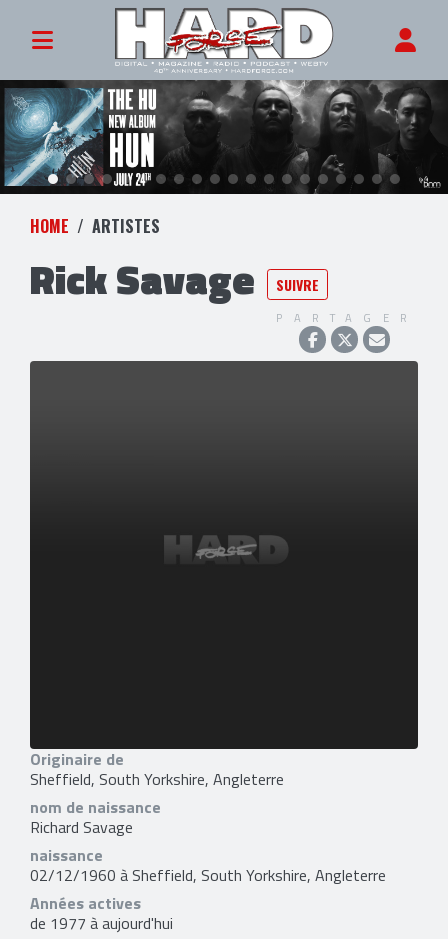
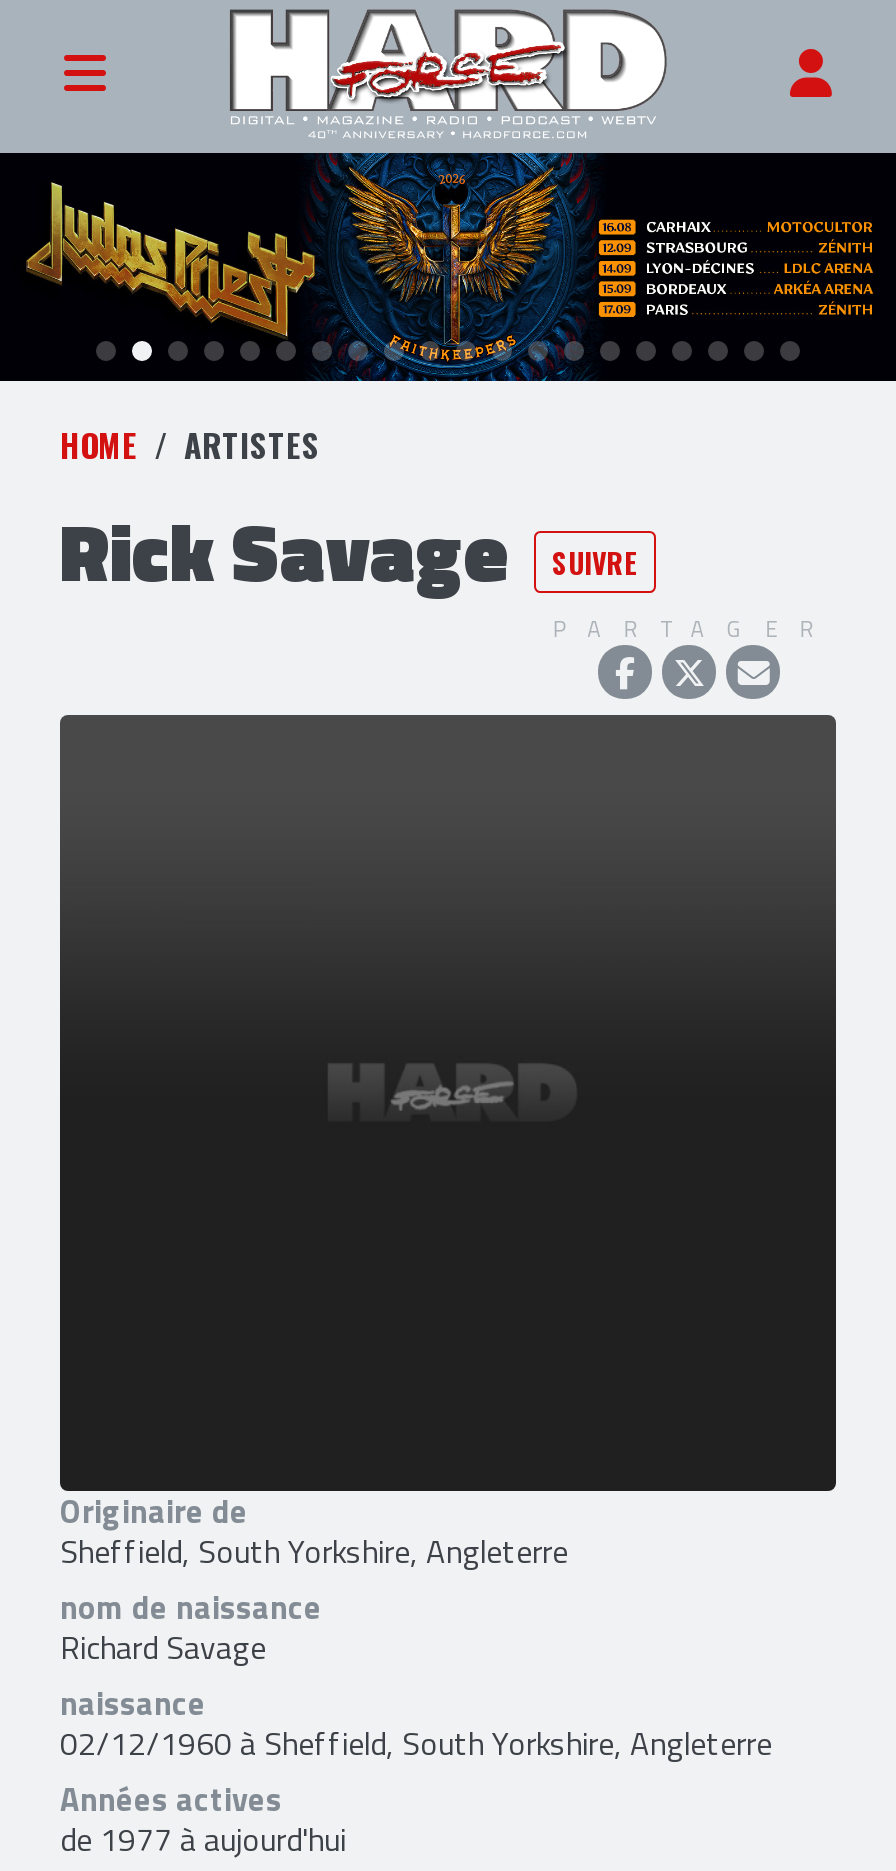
[3,80,444,194] [image] -> [8,151,884,381] [image]

